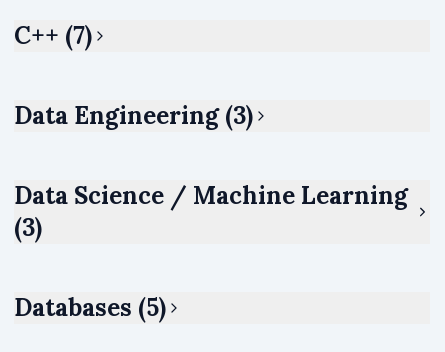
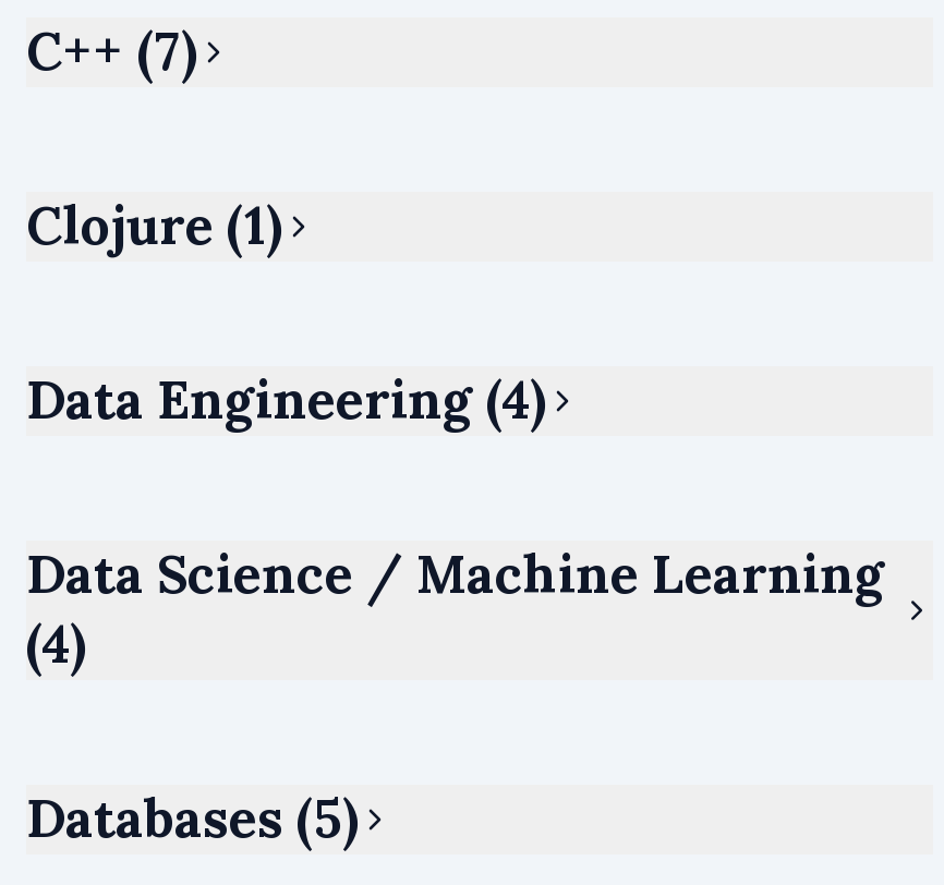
[14,100,253,131] Data Engineering (3) -> [26,192,545,434] Clojure (1) | Data Engineering (4)
[14,212,42,243] (3) -> [26,610,85,678] (4)

